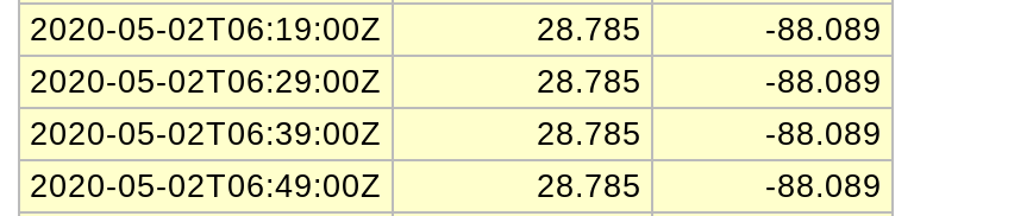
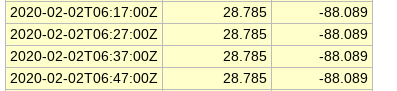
[30,12,382,48] 2020-05-02T06:19:00Z -> [10,5,158,20] 2020-02-02T06:17:00Z
[30,65,382,100] 2020-05-02T06:29:00Z -> [10,27,158,42] 2020-02-02T06:27:00Z
[30,117,382,152] 2020-05-02T06:39:00Z -> [10,49,158,64] 2020-02-02T06:37:00Z
[30,169,382,205] 2020-05-02T06:49:00Z -> [10,71,158,86] 2020-02-02T06:47:00Z

